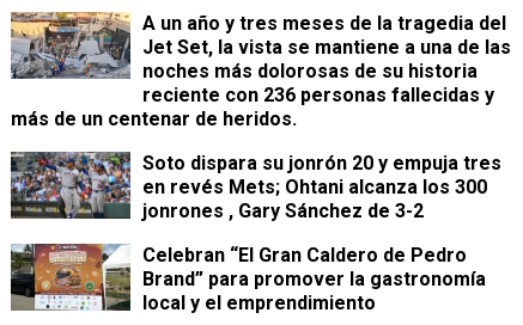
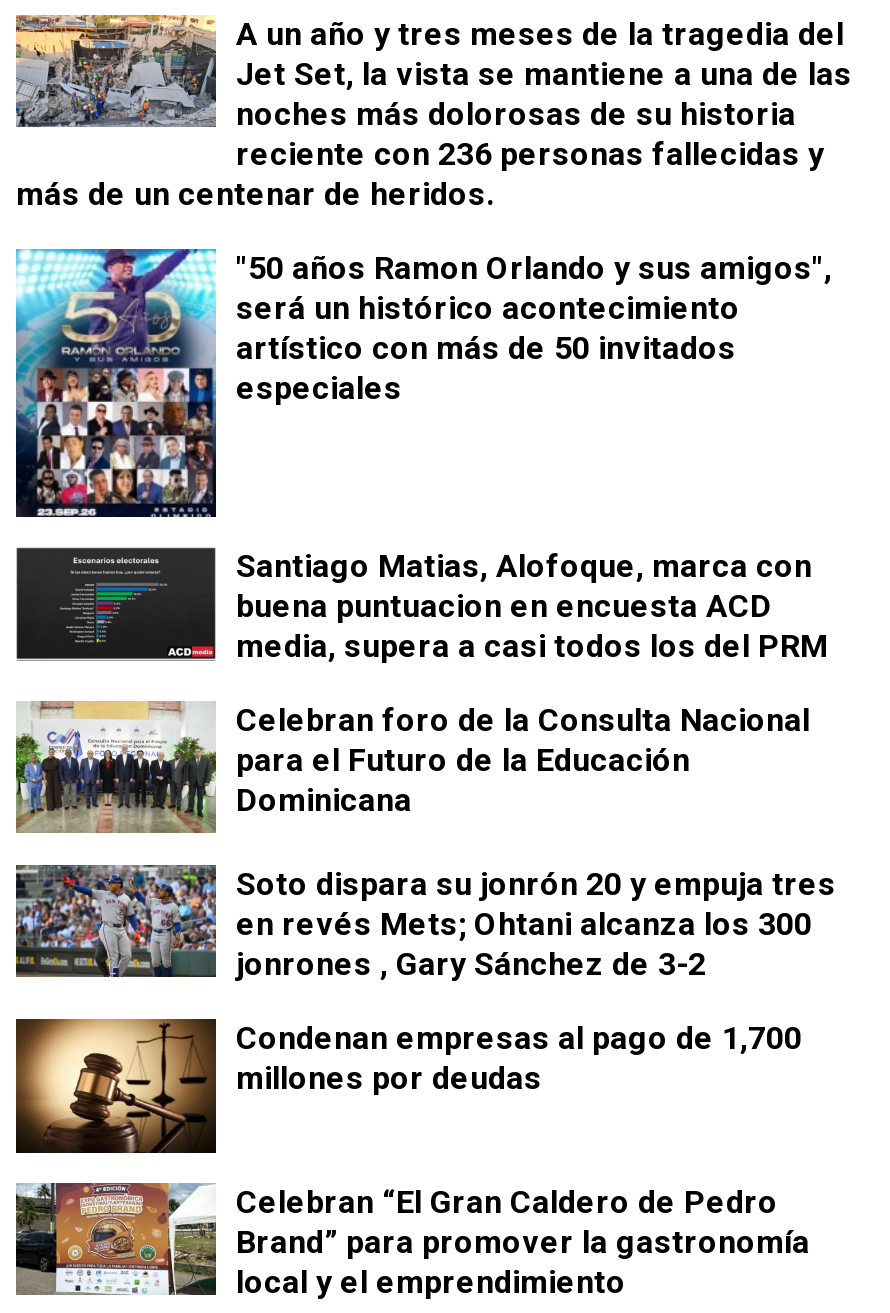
none -> [14,247,832,519] [image] | "50 años Ramon Orlando y sus amigos", | será un histórico acontecimiento | artístico con más de 50 invitados | especiales
none -> [14,545,828,818] [image] | Santiago Matias, Alofoque, marca con | buena puntuacion en encuesta ACD | media, supera a casi todos los del PRM | Celebran foro de la Consulta Nacional | para el Futuro de la Educación | Dominicana
none -> [14,699,216,835] [image]
none -> [14,1017,802,1155] [image] | Condenan empresas al pago de 1,700 | millones por deudas

